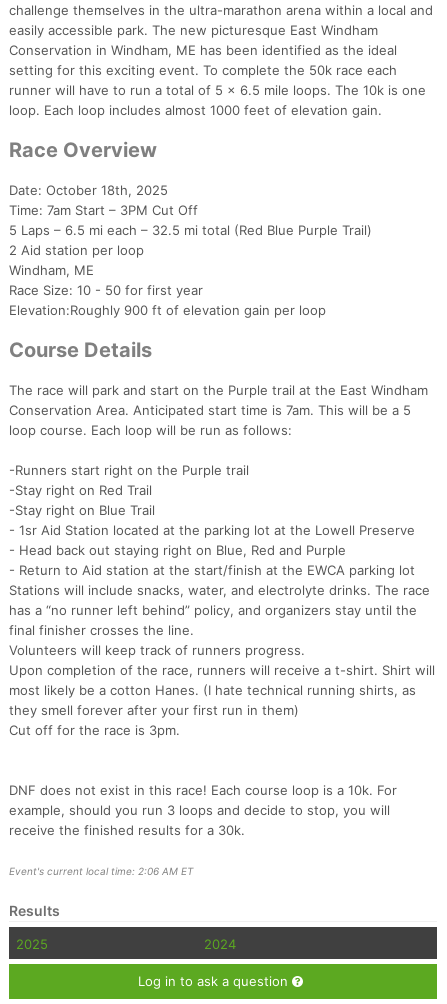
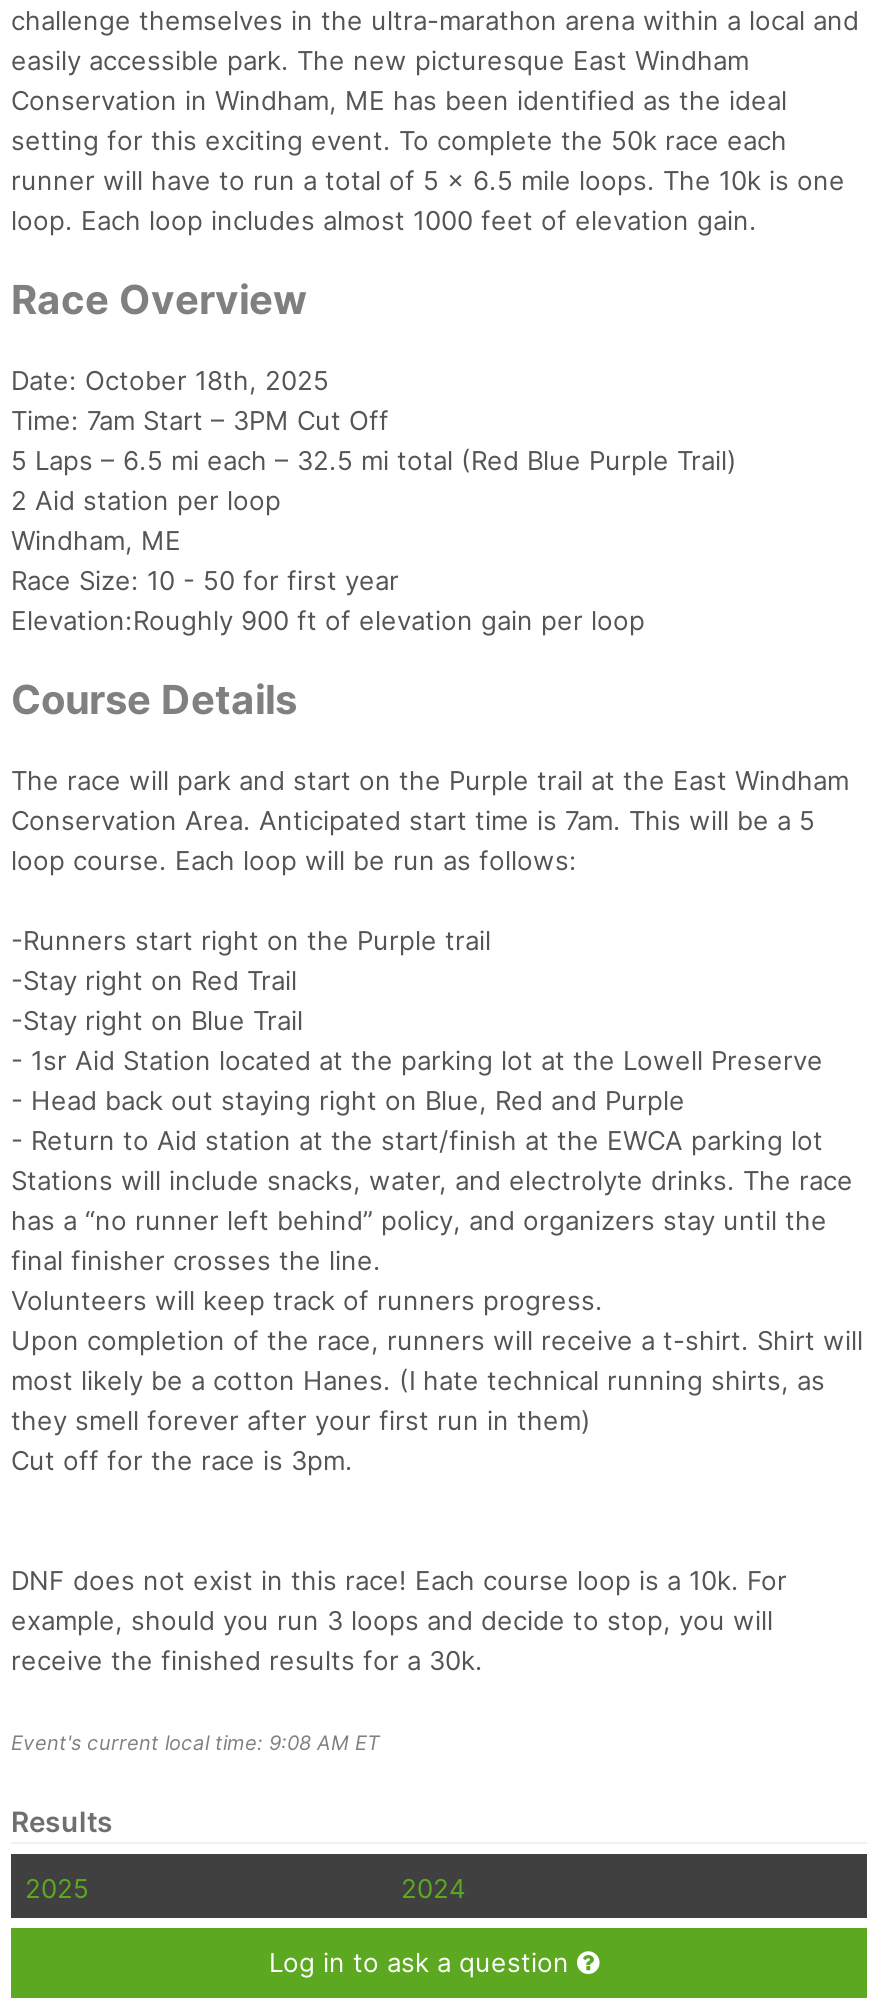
[9,865,193,877] Event's current local time: 2:06 AM ET -> [11,1730,379,1754] Event's current local time: 9:08 AM ET

